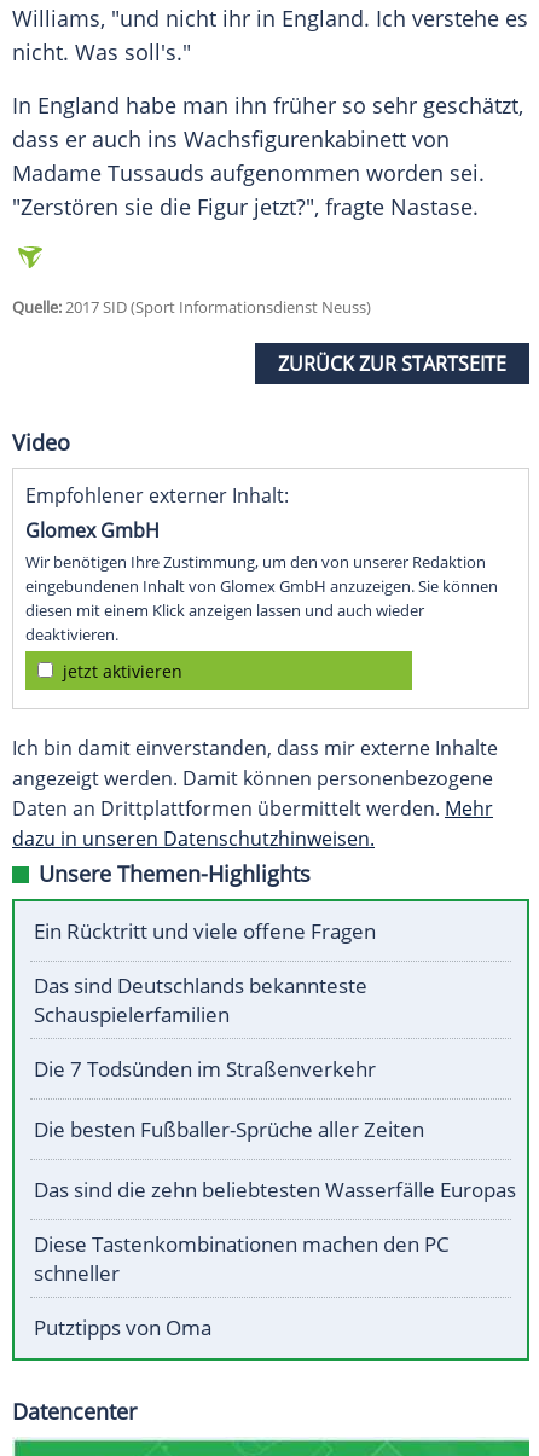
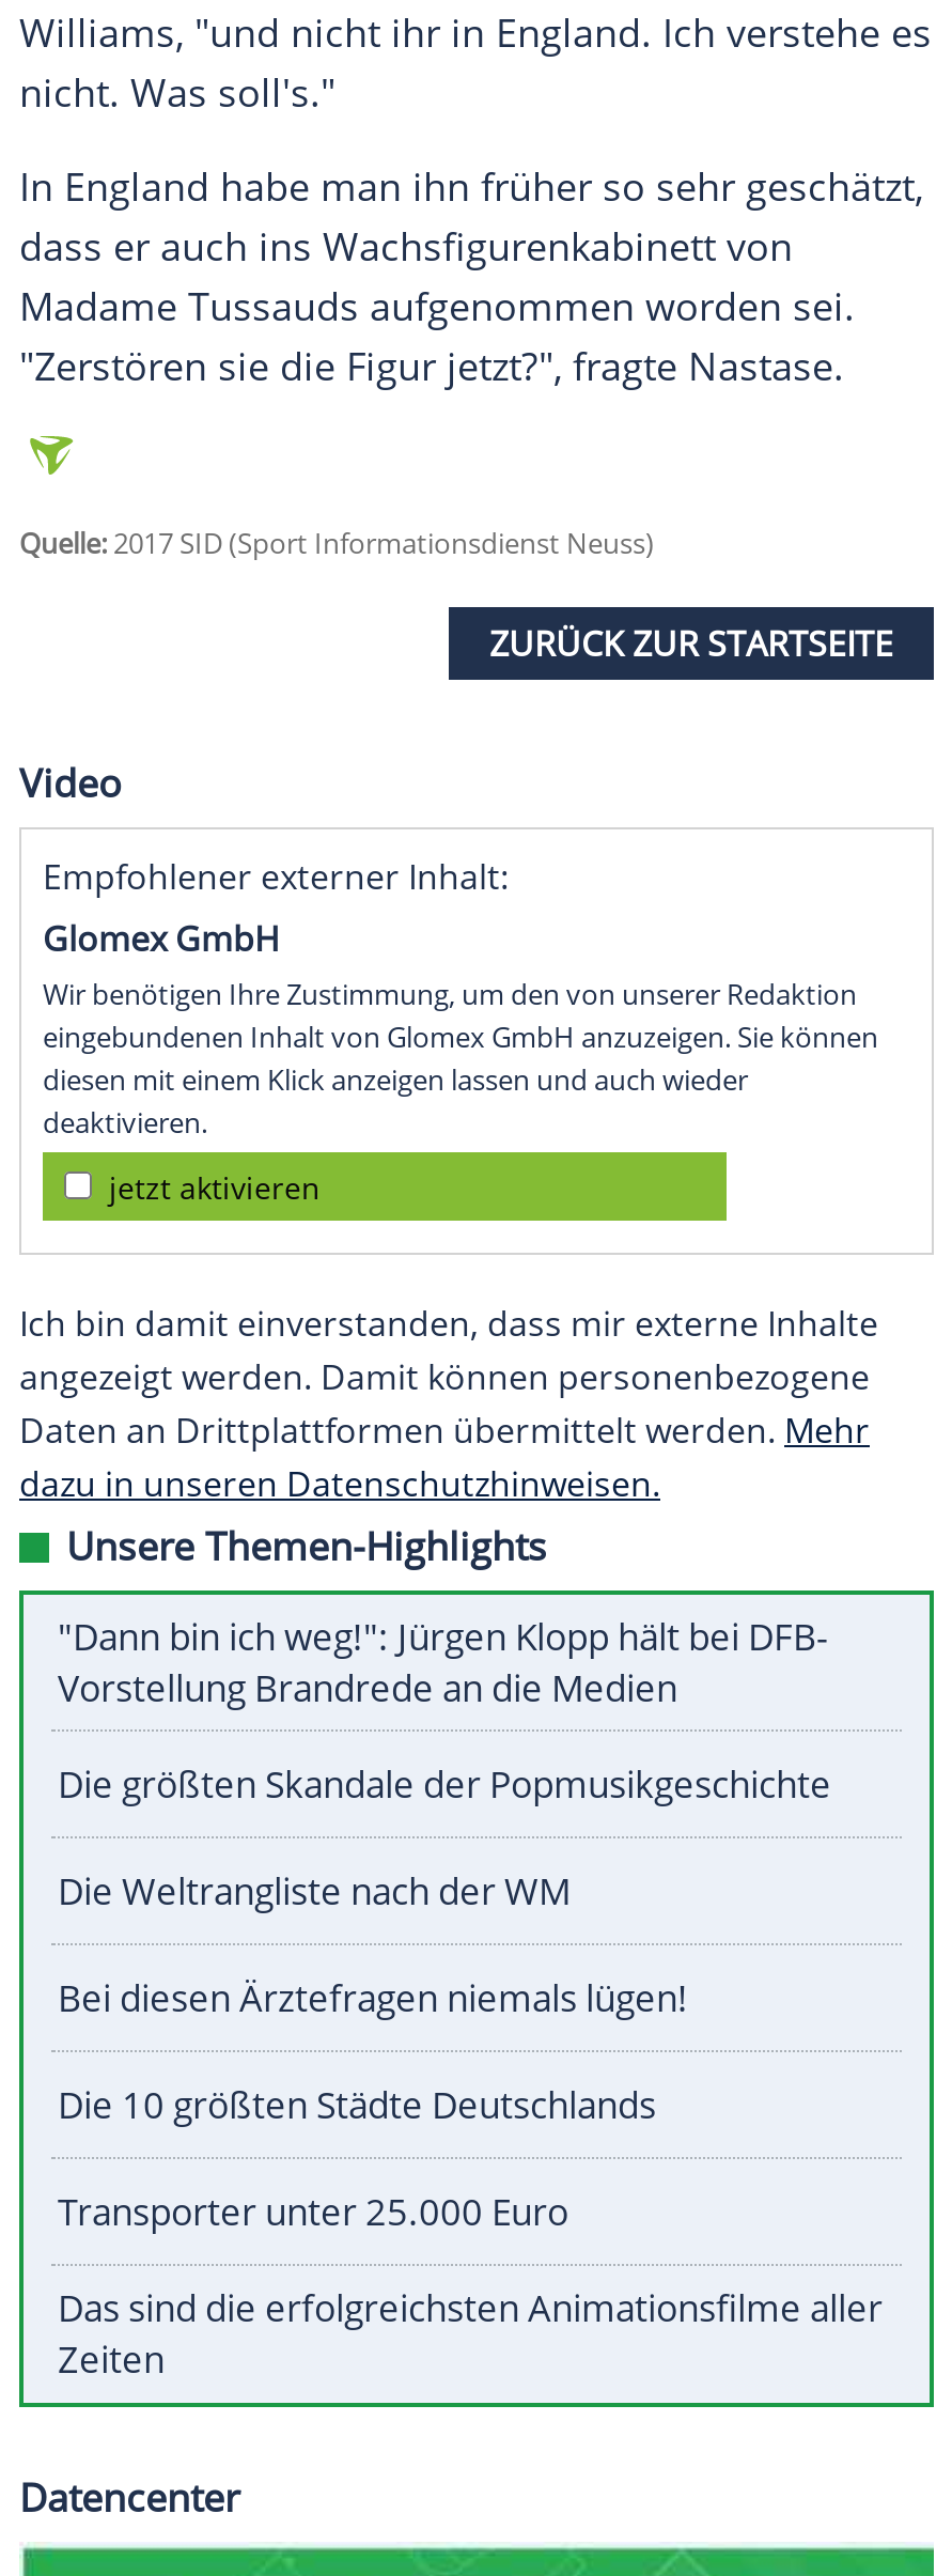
[34,917,376,945] Ein Rücktritt und viele offene Fragen -> [58,1613,827,1713] "Dann bin ich weg!": Jürgen Klopp hält bei DFB- | Vorstellung Brandrede an die Medien
[34,972,367,1029] Das sind Deutschlands bekannteste | Schauspielerfamilien -> [58,1760,831,1809] Die größten Skandale der Popmusikgeschichte
[34,1055,376,1083] Die 7 Todsünden im Straßenverkehr -> [58,1867,571,1916] Die Weltrangliste nach der WM
[34,1116,424,1143] Die besten Fußballer-Sprüche aller Zeiten -> [58,1974,688,2023] Bei diesen Ärztefragen niemals lügen!
[34,1176,516,1204] Das sind die zehn beliebtesten Wasserfälle Europas -> [58,2081,656,2130] Die 10 größten Städte Deutschlands
[34,1230,450,1287] Diese Tastenkombinationen machen den PC | schneller -> [58,2188,568,2237] Transporter unter 25.000 Euro
[34,1314,211,1342] Putztipps von Oma -> [58,2284,883,2384] Das sind die erfolgreichsten Animationsfilme aller | Zeiten

